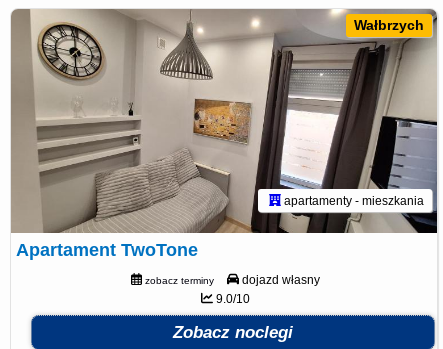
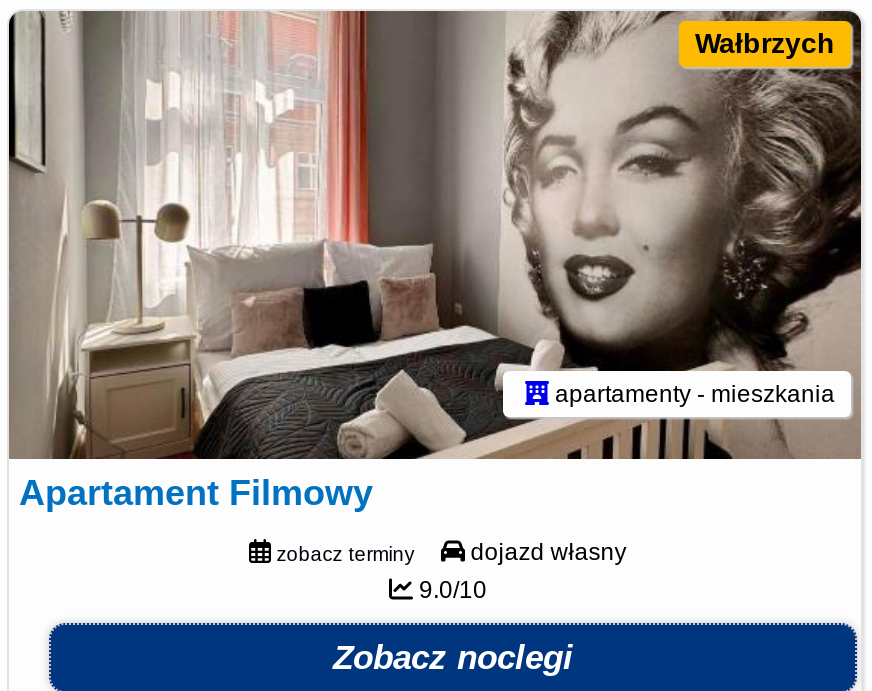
[12,9,437,260] [image] | Apartament TwoTone -> [9,9,863,514] [image] | Apartament Filmowy

